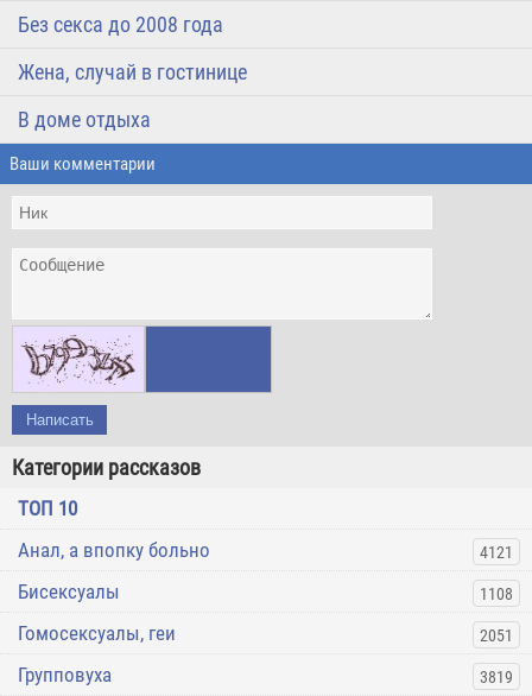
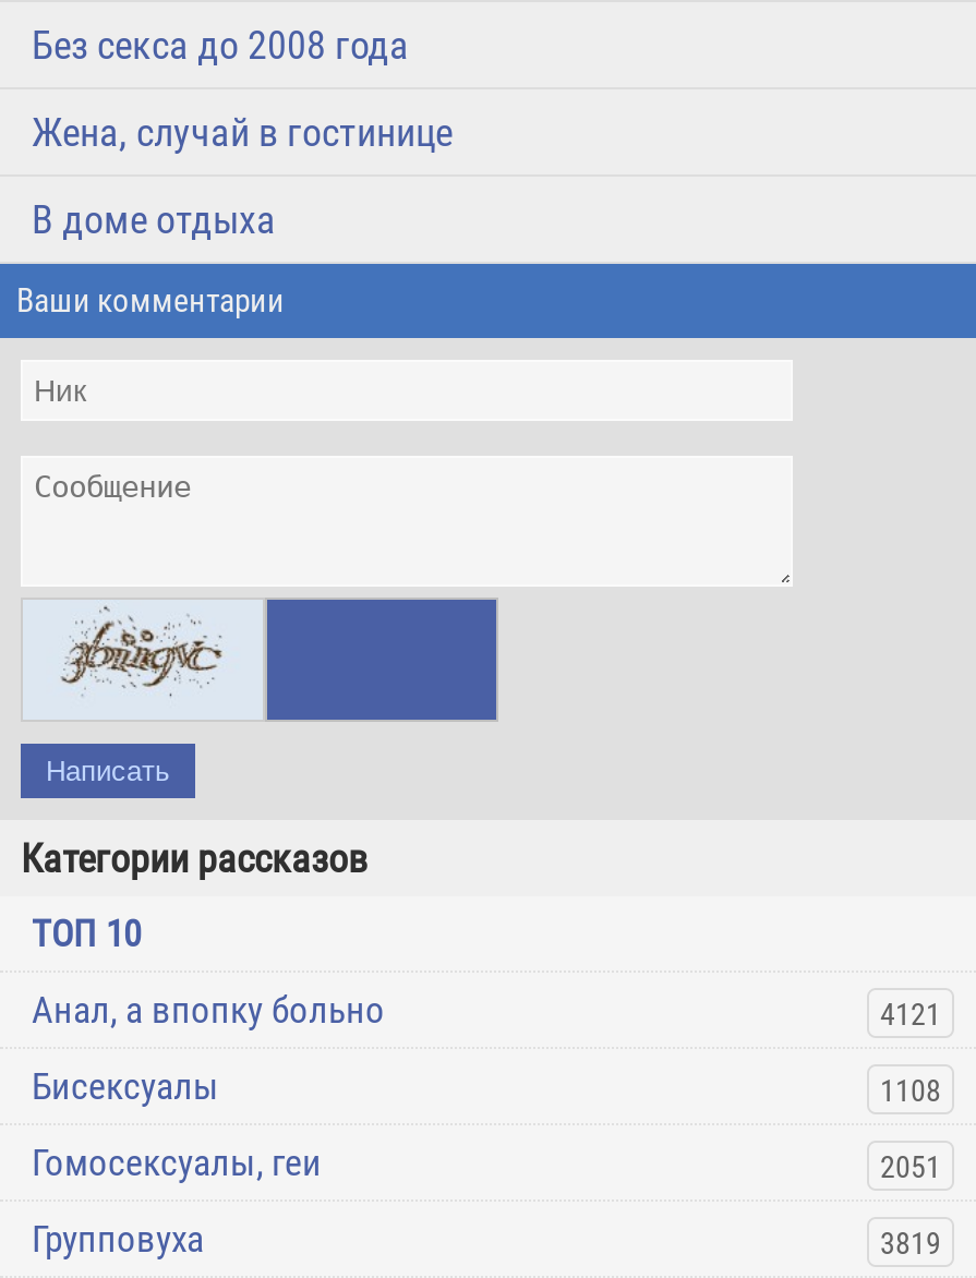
[20,330,137,386] [image] -> [40,604,245,702] [image]

